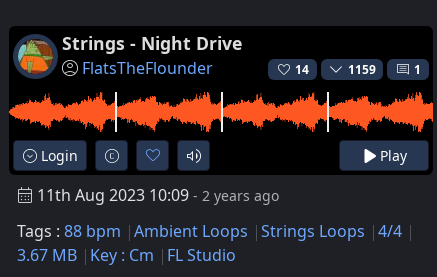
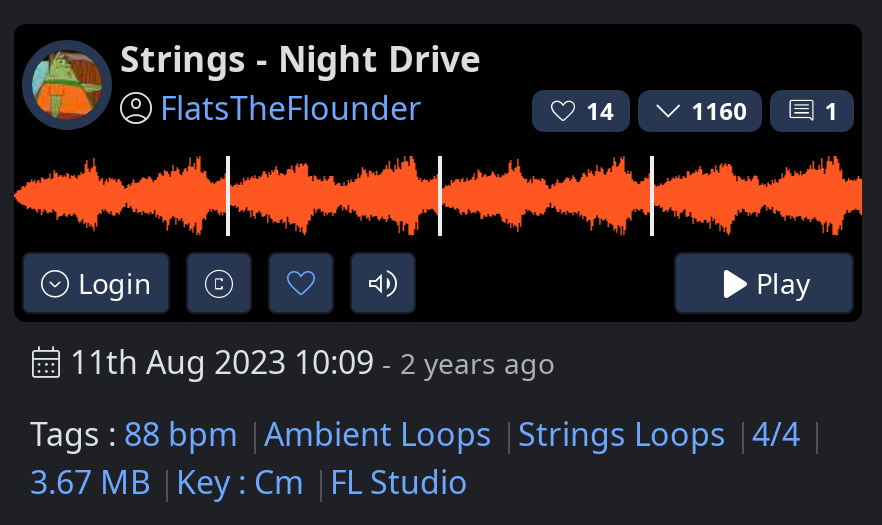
[348,61,376,78] 1159 -> [691,94,747,128] 1160

